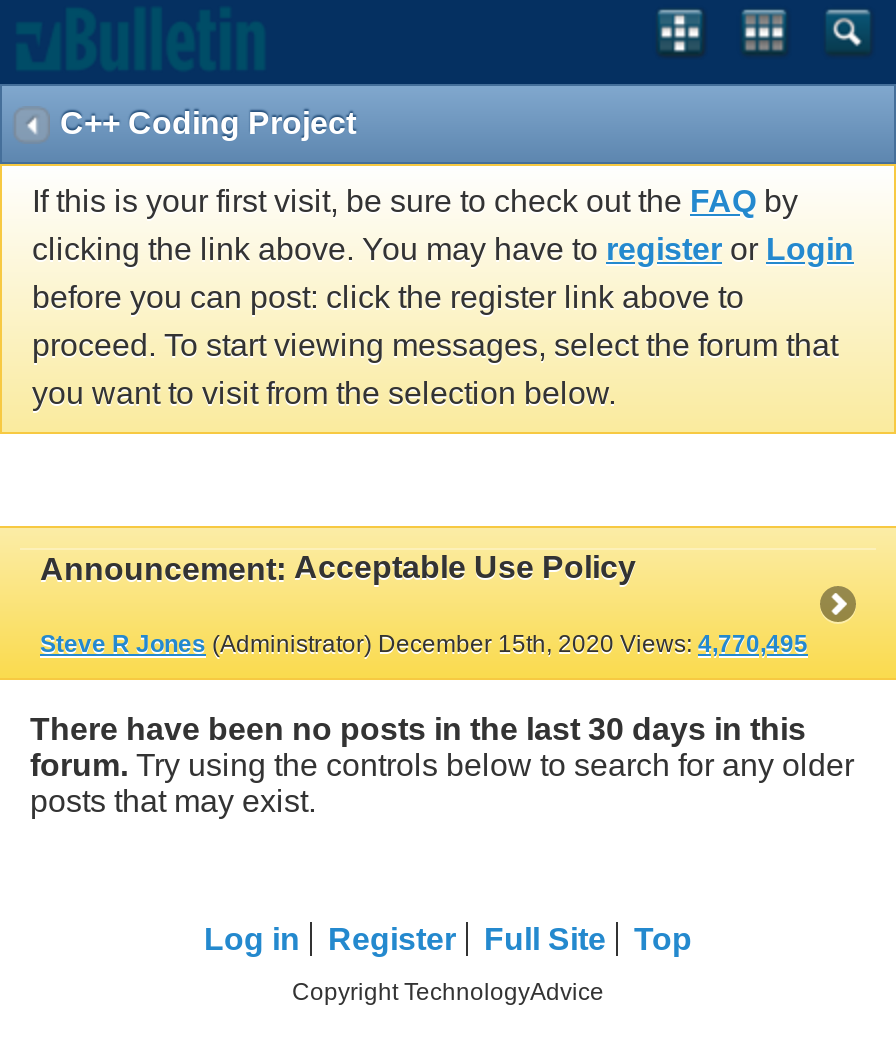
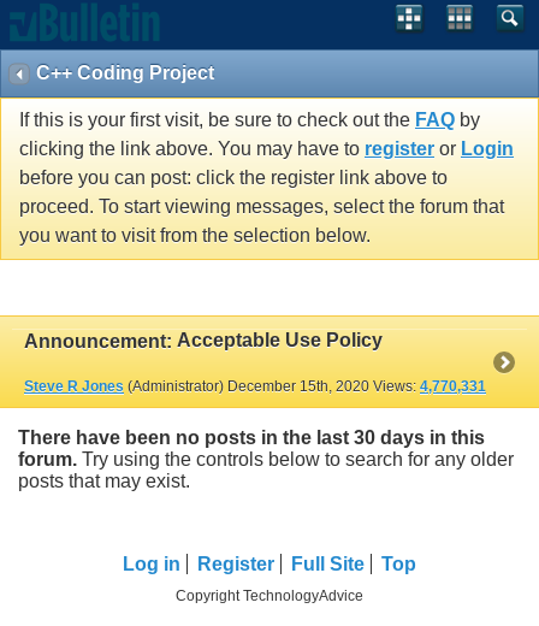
[40,630,808,658] Steve R Jones (Administrator) December 15th, 2020 Views: 4,770,495 -> [24,378,486,395] Steve R Jones (Administrator) December 15th, 2020 Views: 4,770,331

